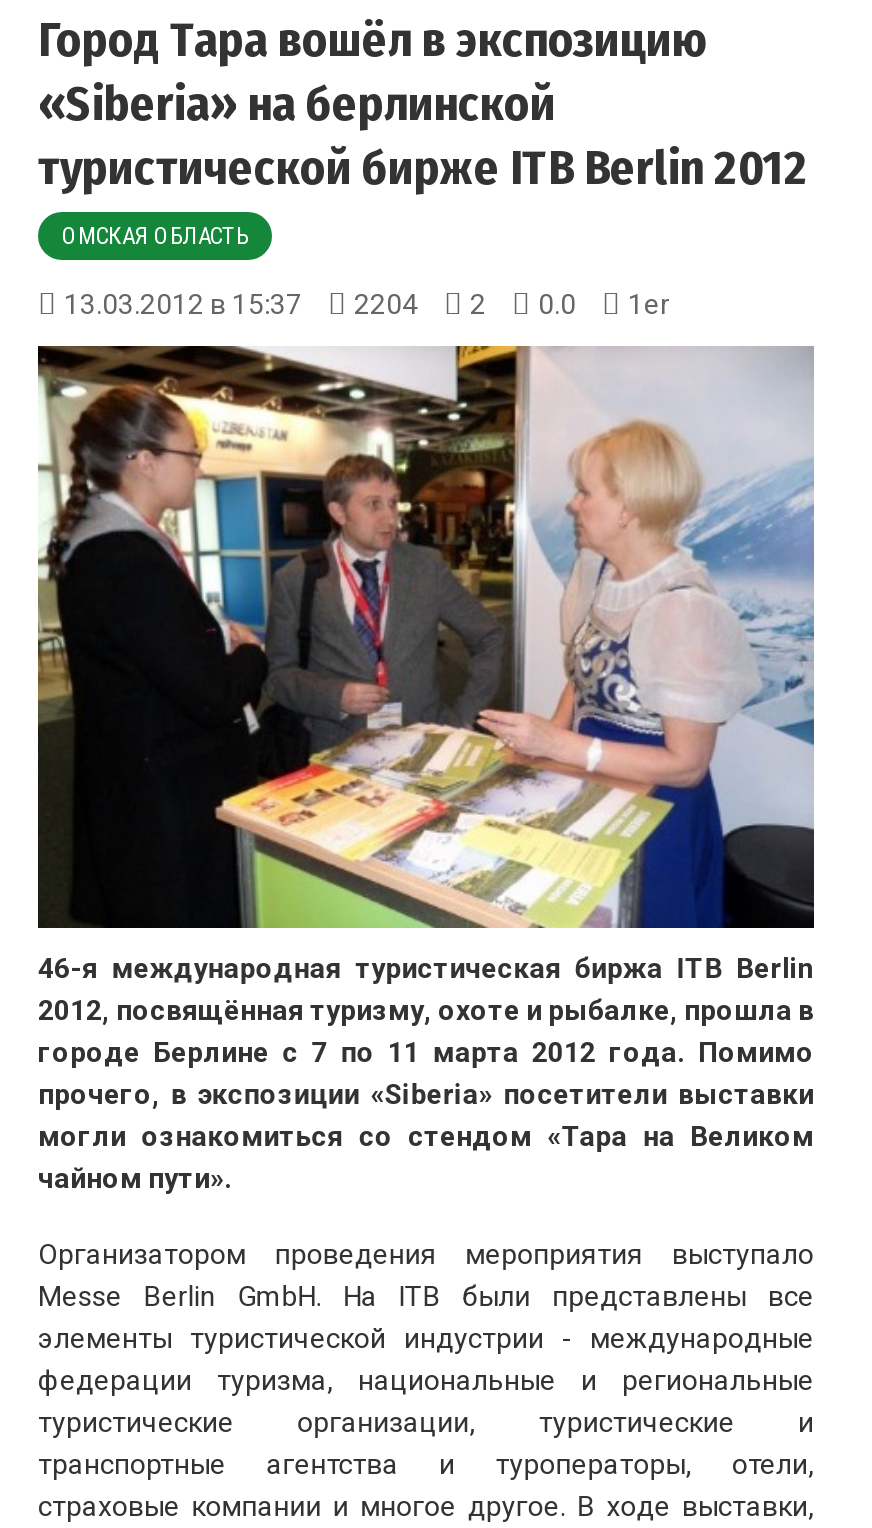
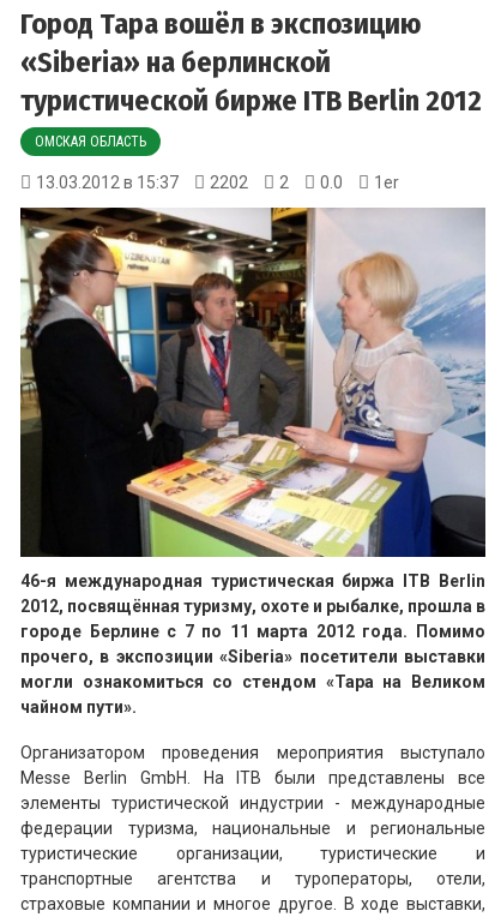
[64,288,670,320] 13.03.2012 в 15:37 2204 2 0.0 1er -> [36,173,399,192] 13.03.2012 в 15:37 2202 2 0.0 1er

